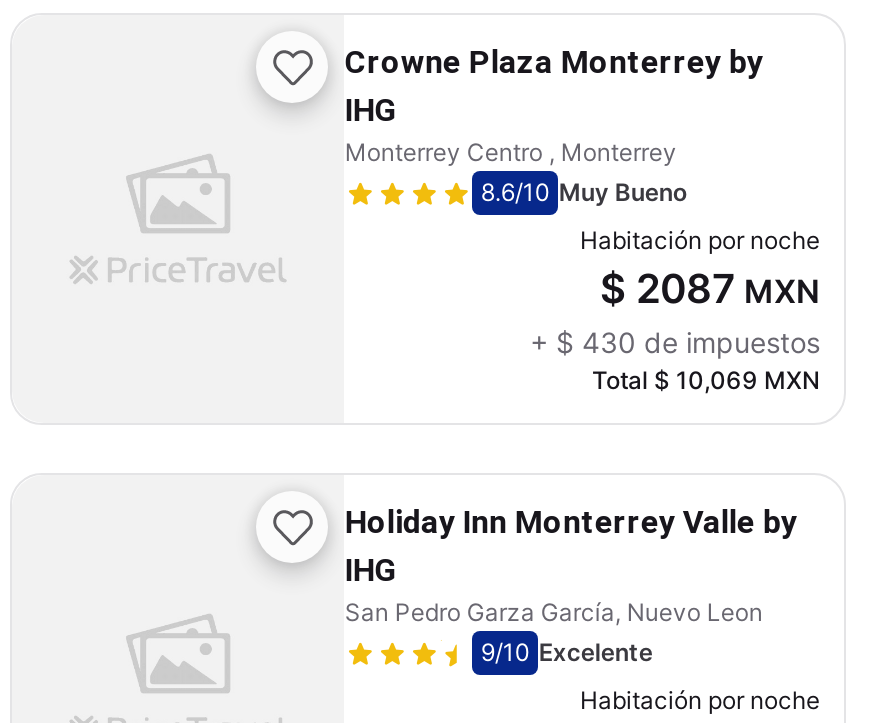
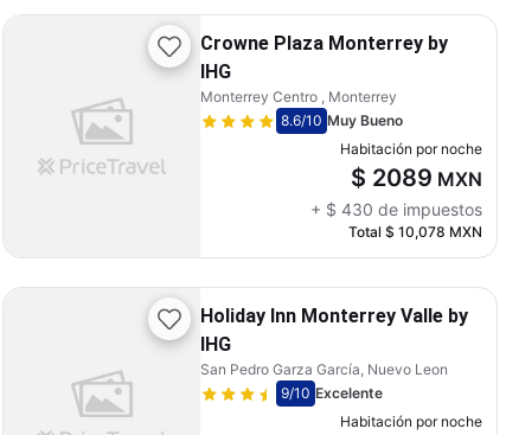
[600,265,820,313] $ 2087 MXN -> [351,164,482,192] $ 2089 MXN
[592,365,820,395] Total $ 10,069 MXN -> [348,223,482,241] Total $ 10,078 MXN

